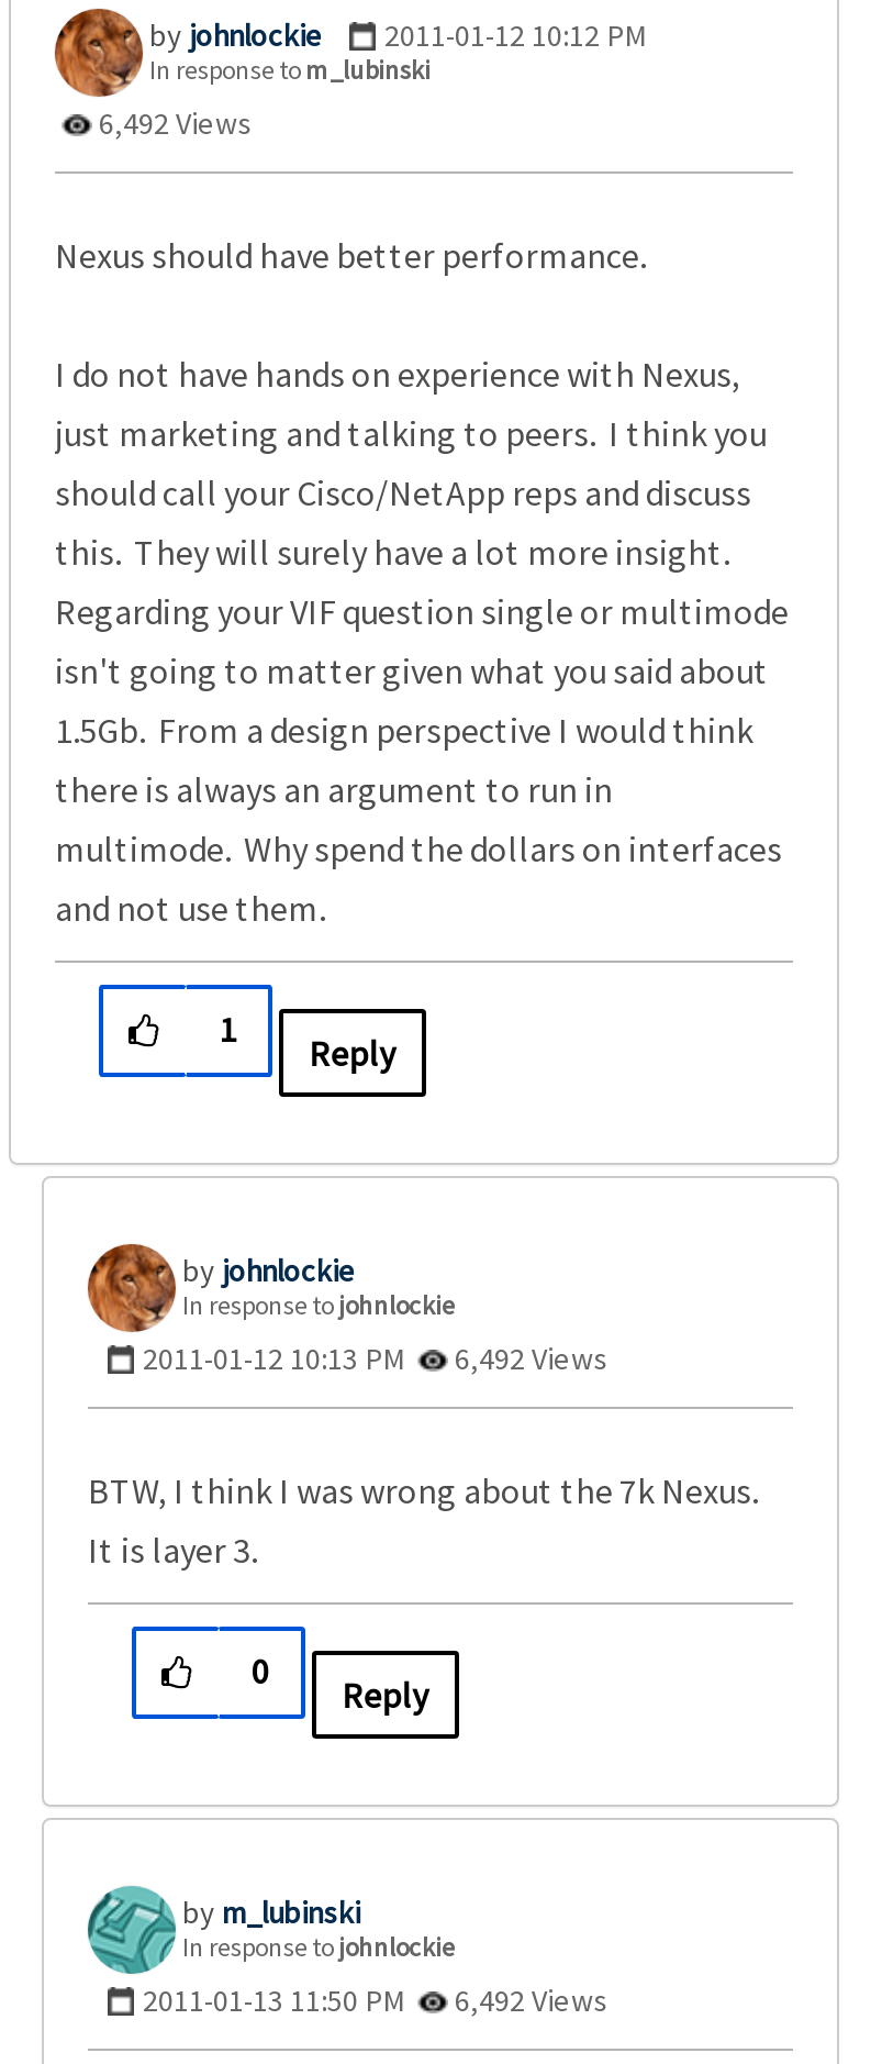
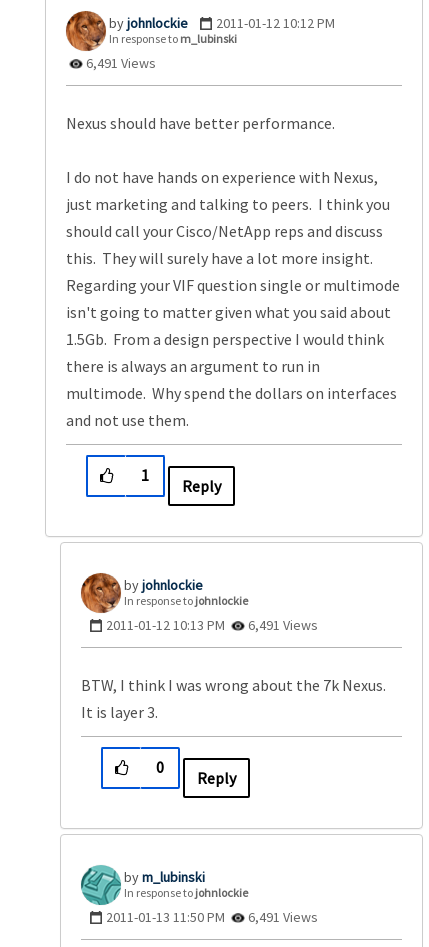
[92,103,253,143] 6,492 Views -> [83,54,156,72] 6,491 Views
[143,1339,608,1378] 2011-01-12 10:13 PM 6,492 Views -> [106,616,318,634] 2011-01-12 10:13 PM 6,491 Views
[143,1980,608,2020] 2011-01-13 11:50 PM 6,492 Views -> [106,908,318,926] 2011-01-13 11:50 PM 6,491 Views

